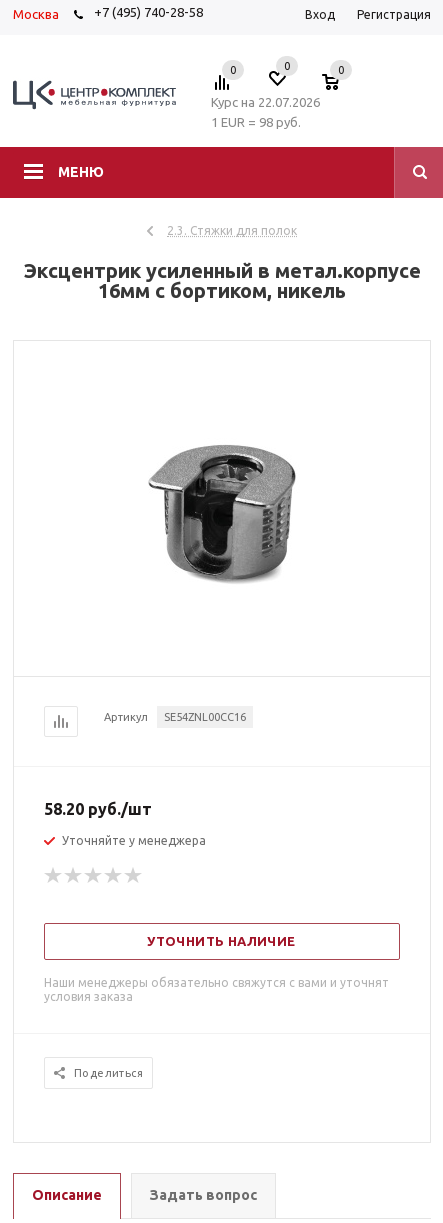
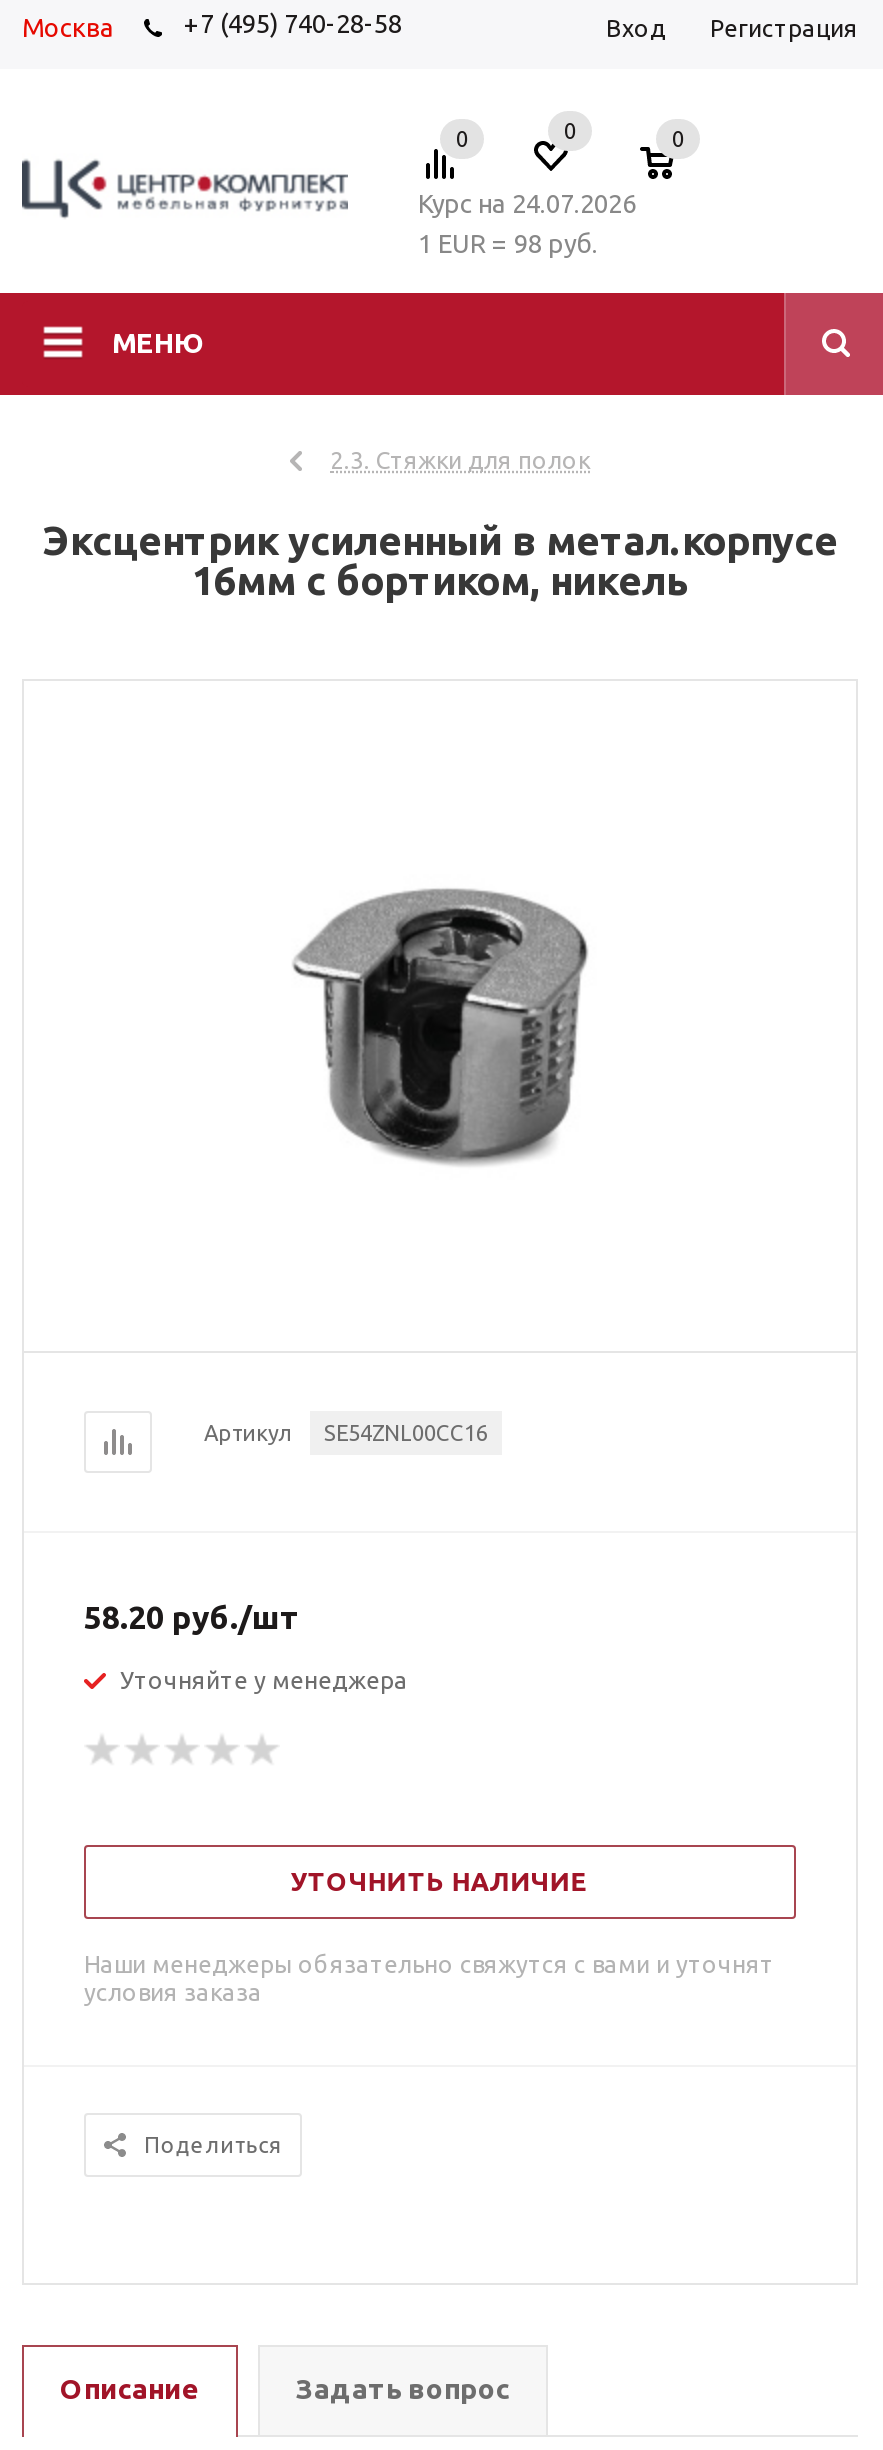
[211,95,320,109] Курс на 22.07.2026 -> [418,189,636,217] Курс на 24.07.2026

